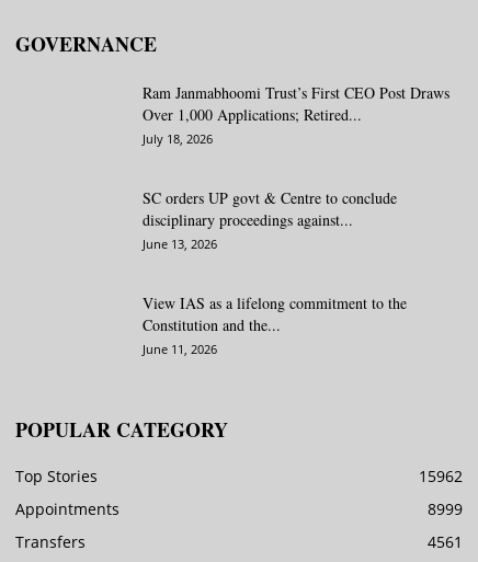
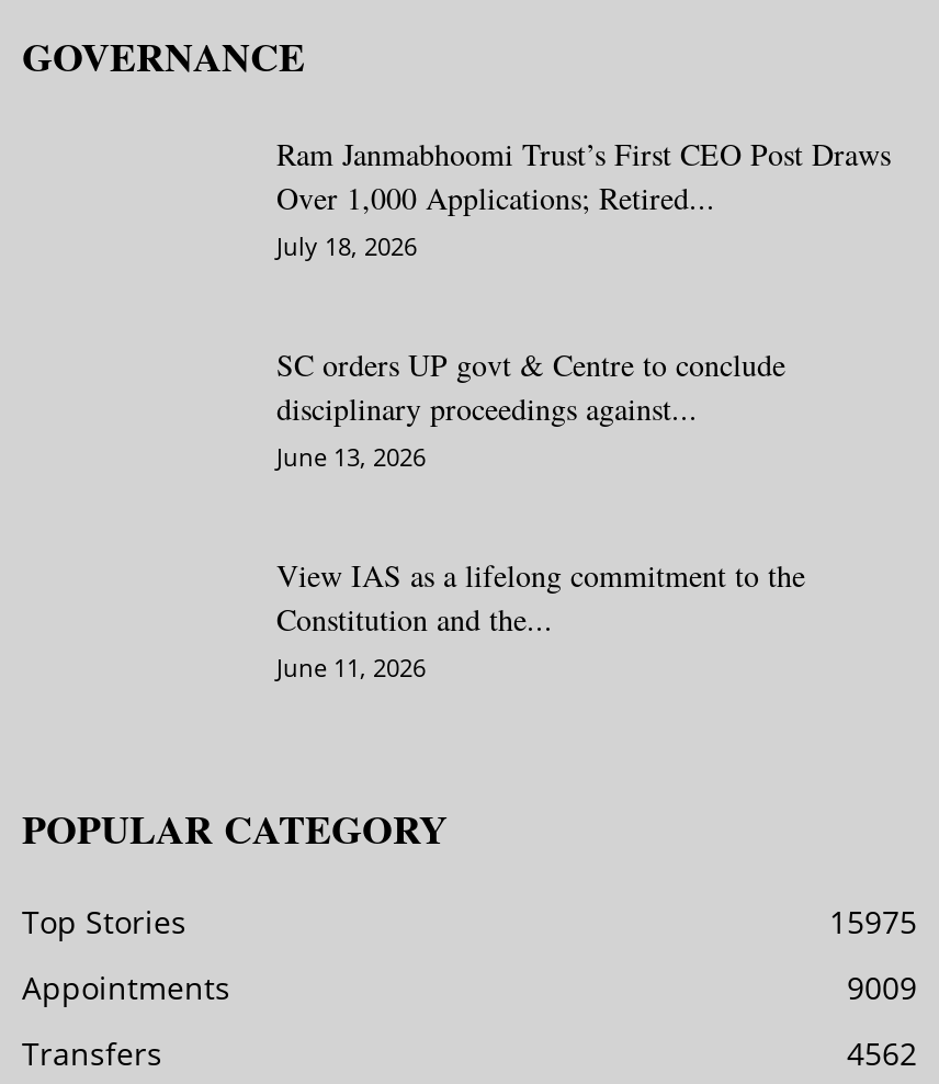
[419,466,463,487] 15962 -> [829,902,917,943] 15975
[428,499,463,520] 8999 -> [847,967,917,1009] 9009
[428,532,463,553] 4561 -> [847,1033,917,1075] 4562

